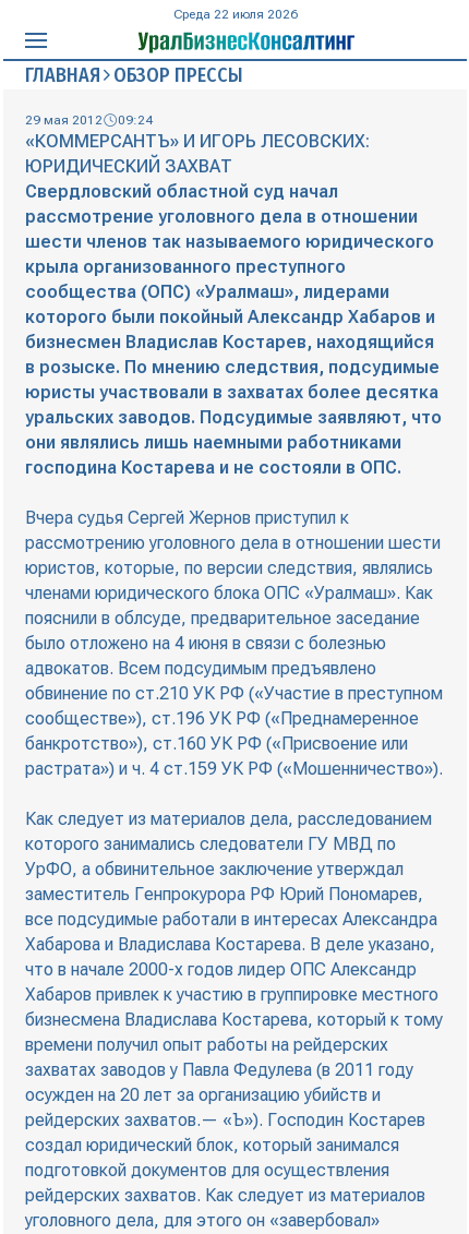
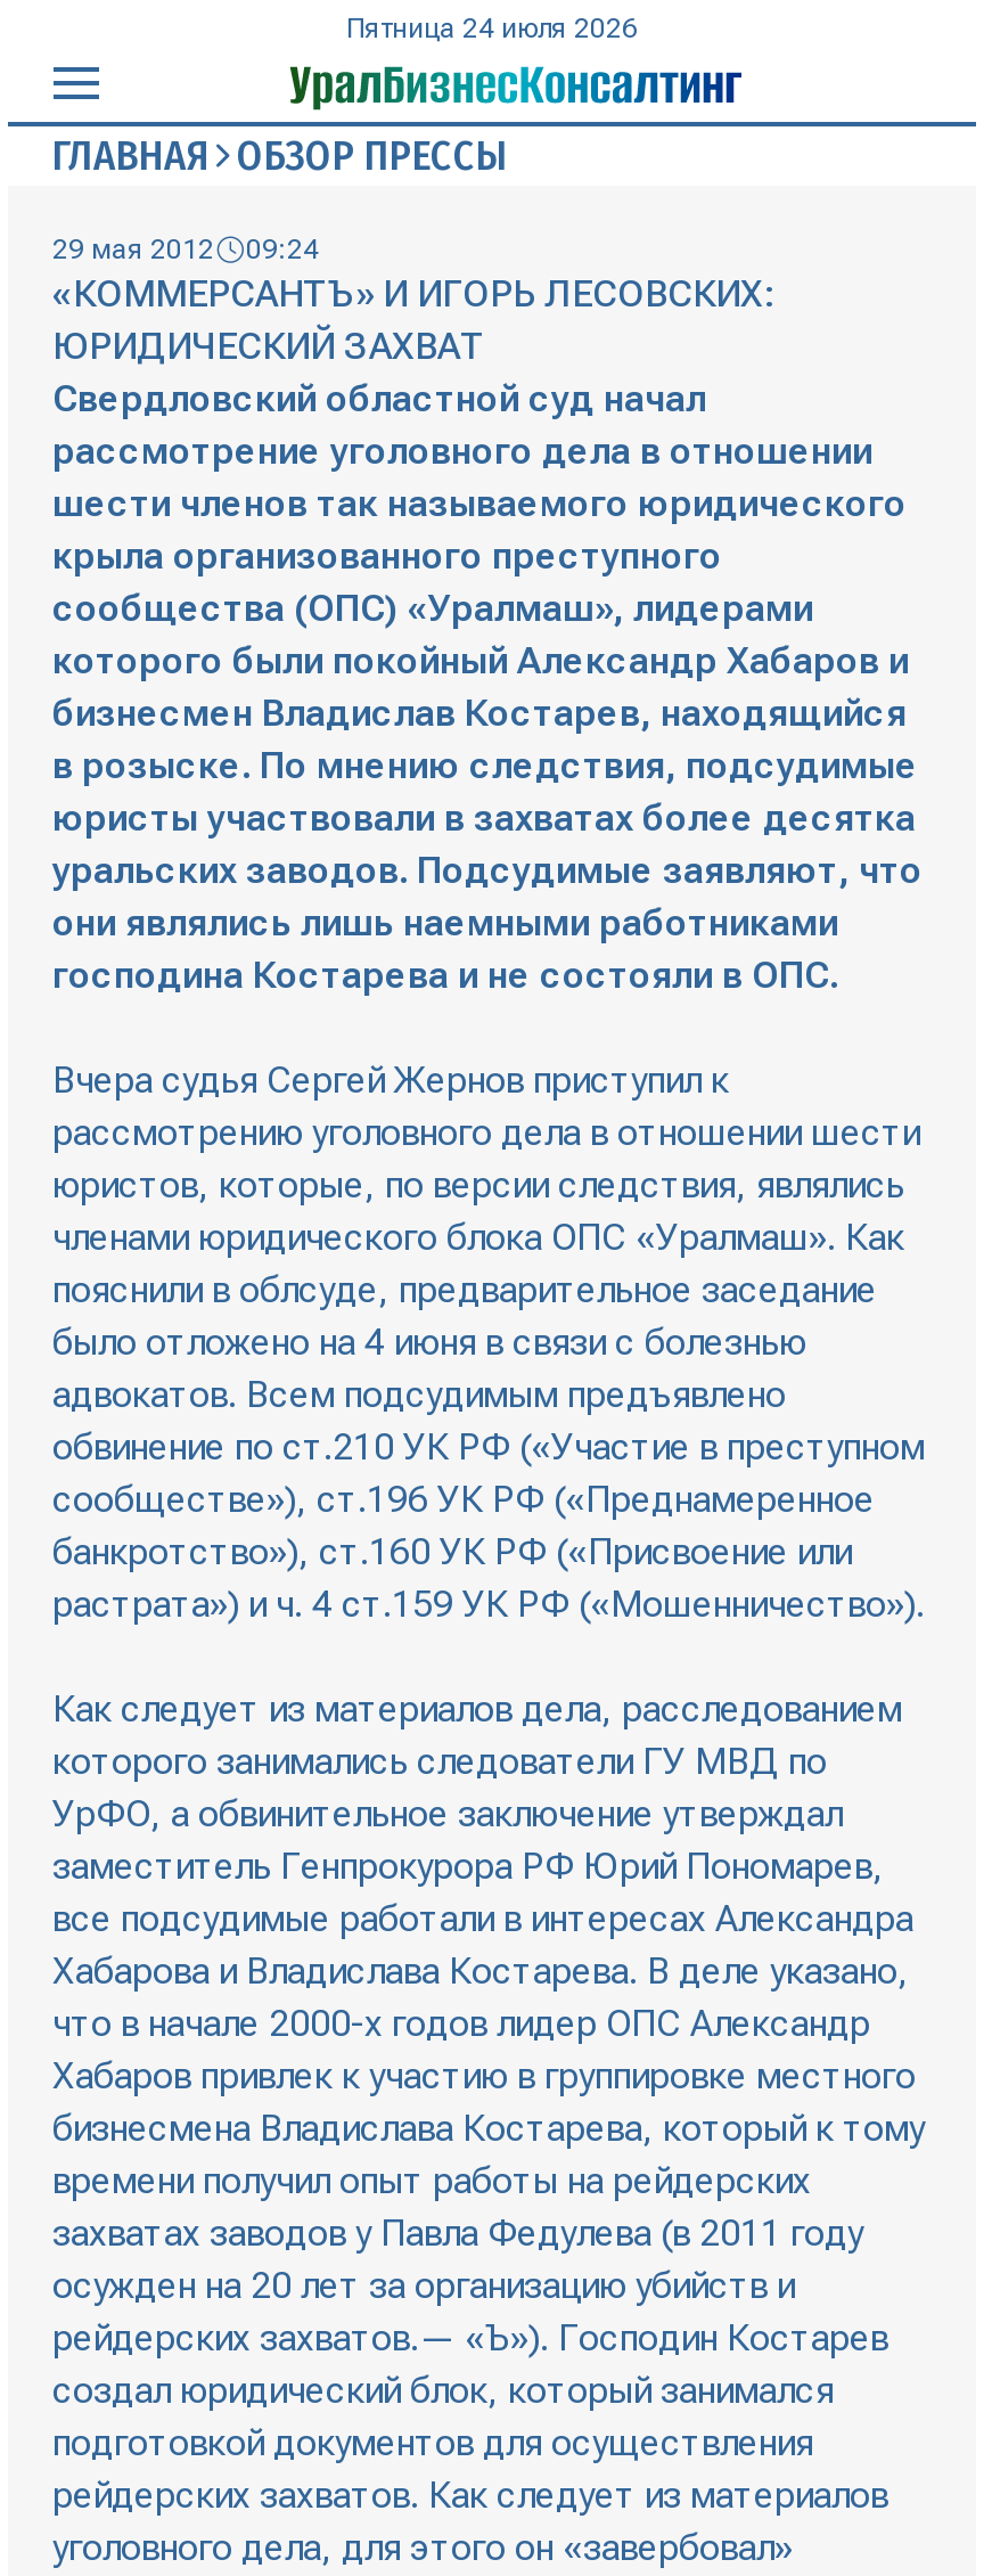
[172,7,297,22] Среда 22 июля 2026 -> [345,13,637,44] Пятница 24 июля 2026

